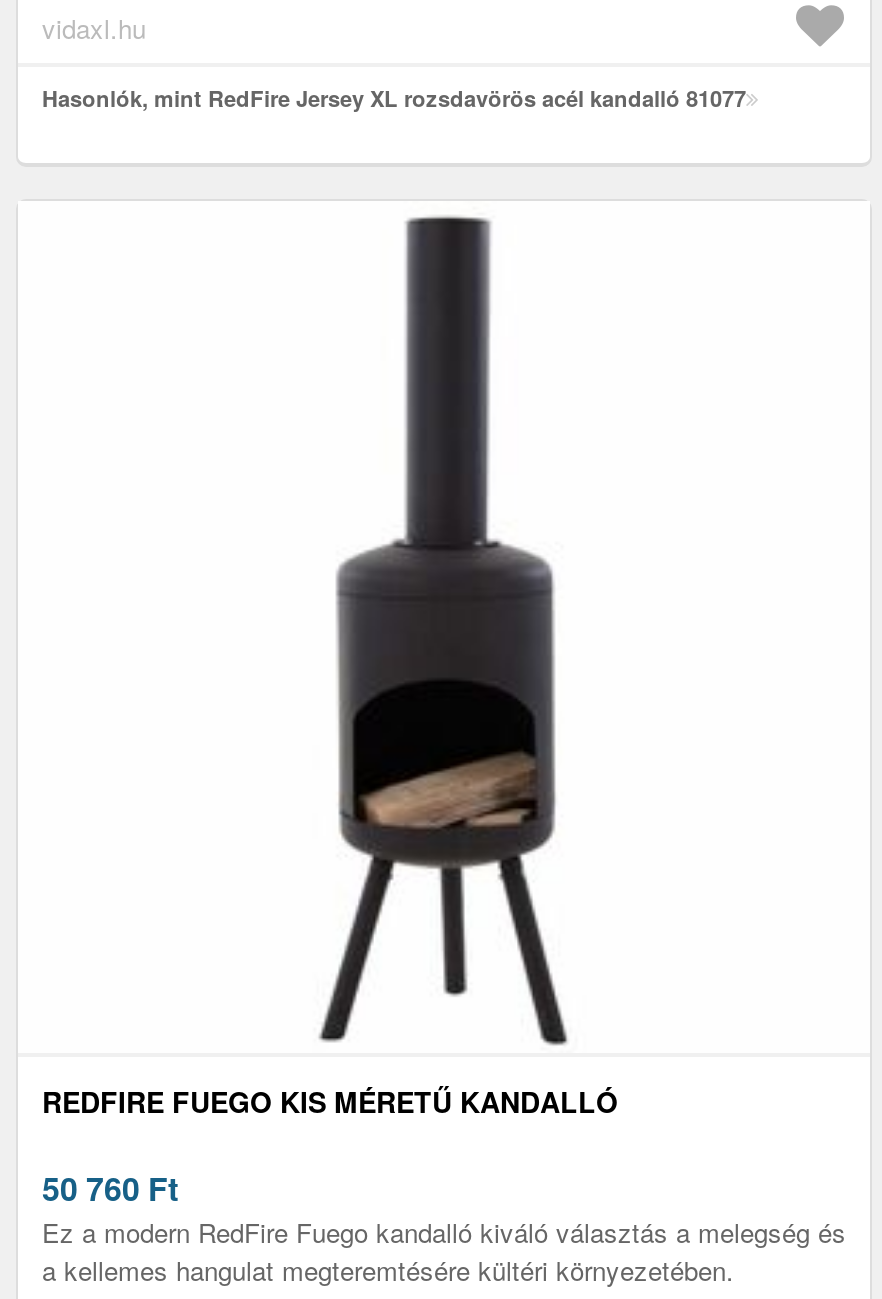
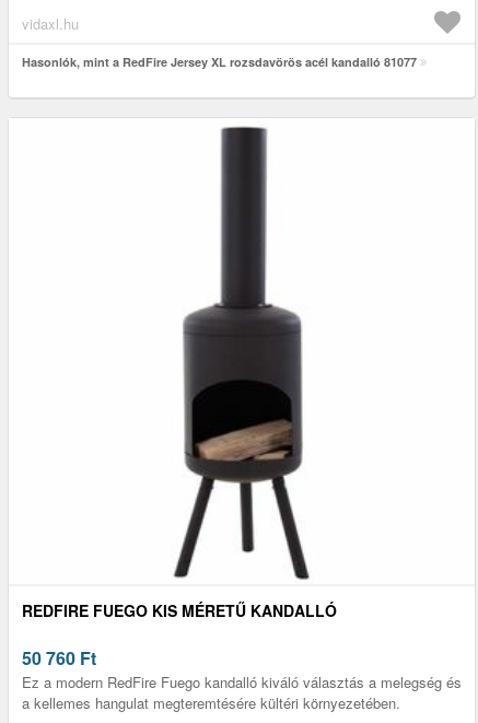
[42,83,746,113] Hasonlók, mint RedFire Jersey XL rozsdavörös acél kandalló 81077 -> [22,53,417,70] Hasonlók, mint a RedFire Jersey XL rozsdavörös acél kandalló 81077

